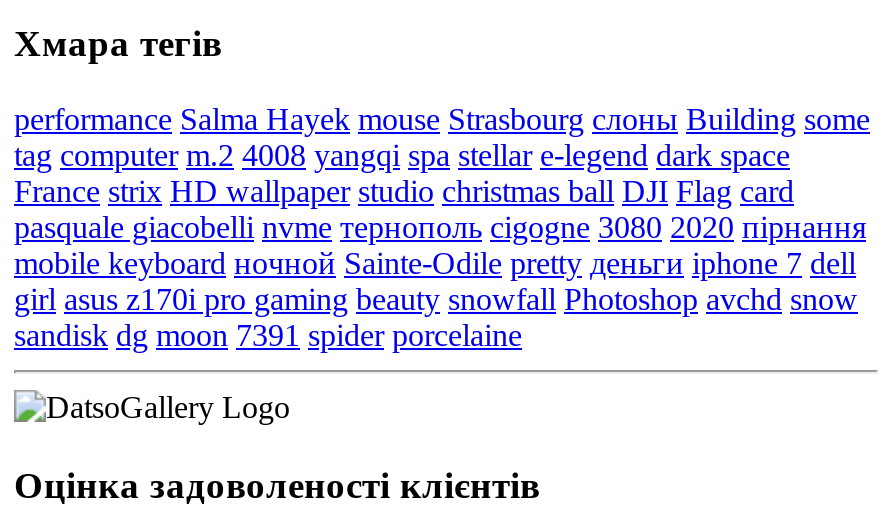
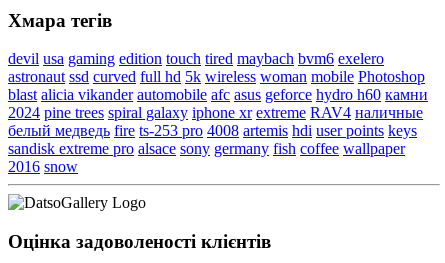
[14,103,870,353] performance Salma Hayek mouse Strasbourg слоны Building some | tag computer m.2 4008 yangqi spa stellar e-legend dark space | France strix HD wallpaper studio christmas ball DJI Flag card | pasquale giacobelli nvme тернополь cigogne 3080 2020 пірнання | mobile keyboard ночной Sainte-Odile pretty деньги iphone 7 dell | girl asus z170i pro gaming beauty snowfall Photoshop avchd snow | sandisk dg moon 7391 spider porcelaine -> [8,50,428,175] devil usa gaming edition touch tired maybach bvm6 exelero | astronaut ssd curved full hd 5k wireless woman mobile Photoshop | blast alicia vikander automobile afc asus geforce hydro h60 камни | 2024 pine trees spiral galaxy iphone xr extreme RAV4 наличные | белый медведь fire ts-253 pro 4008 artemis hdi user points keys | sandisk extreme pro alsace sony germany fish coffee wallpaper | 2016 snow

